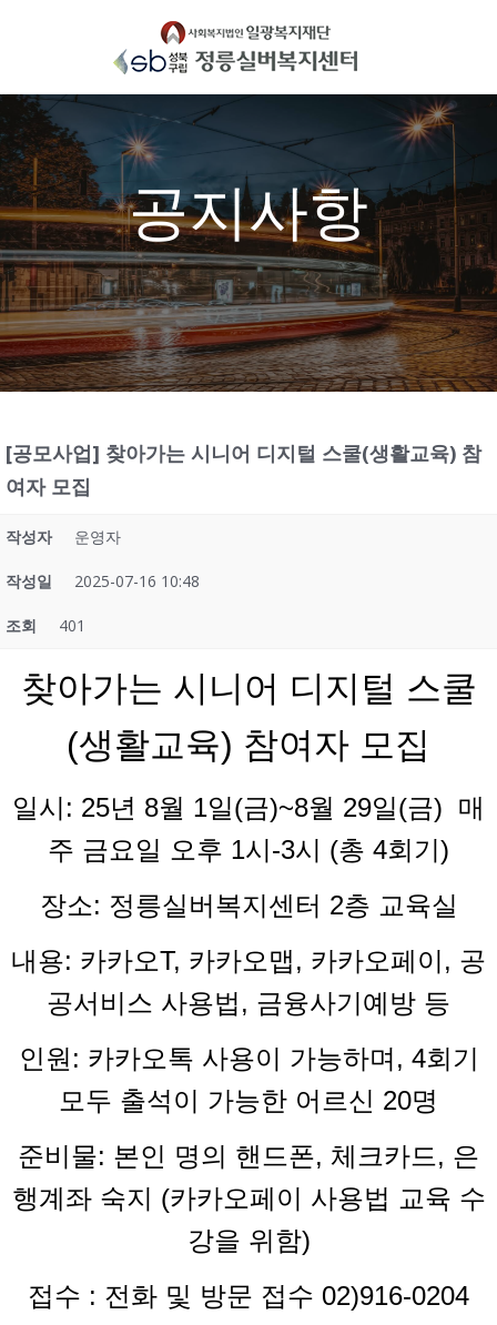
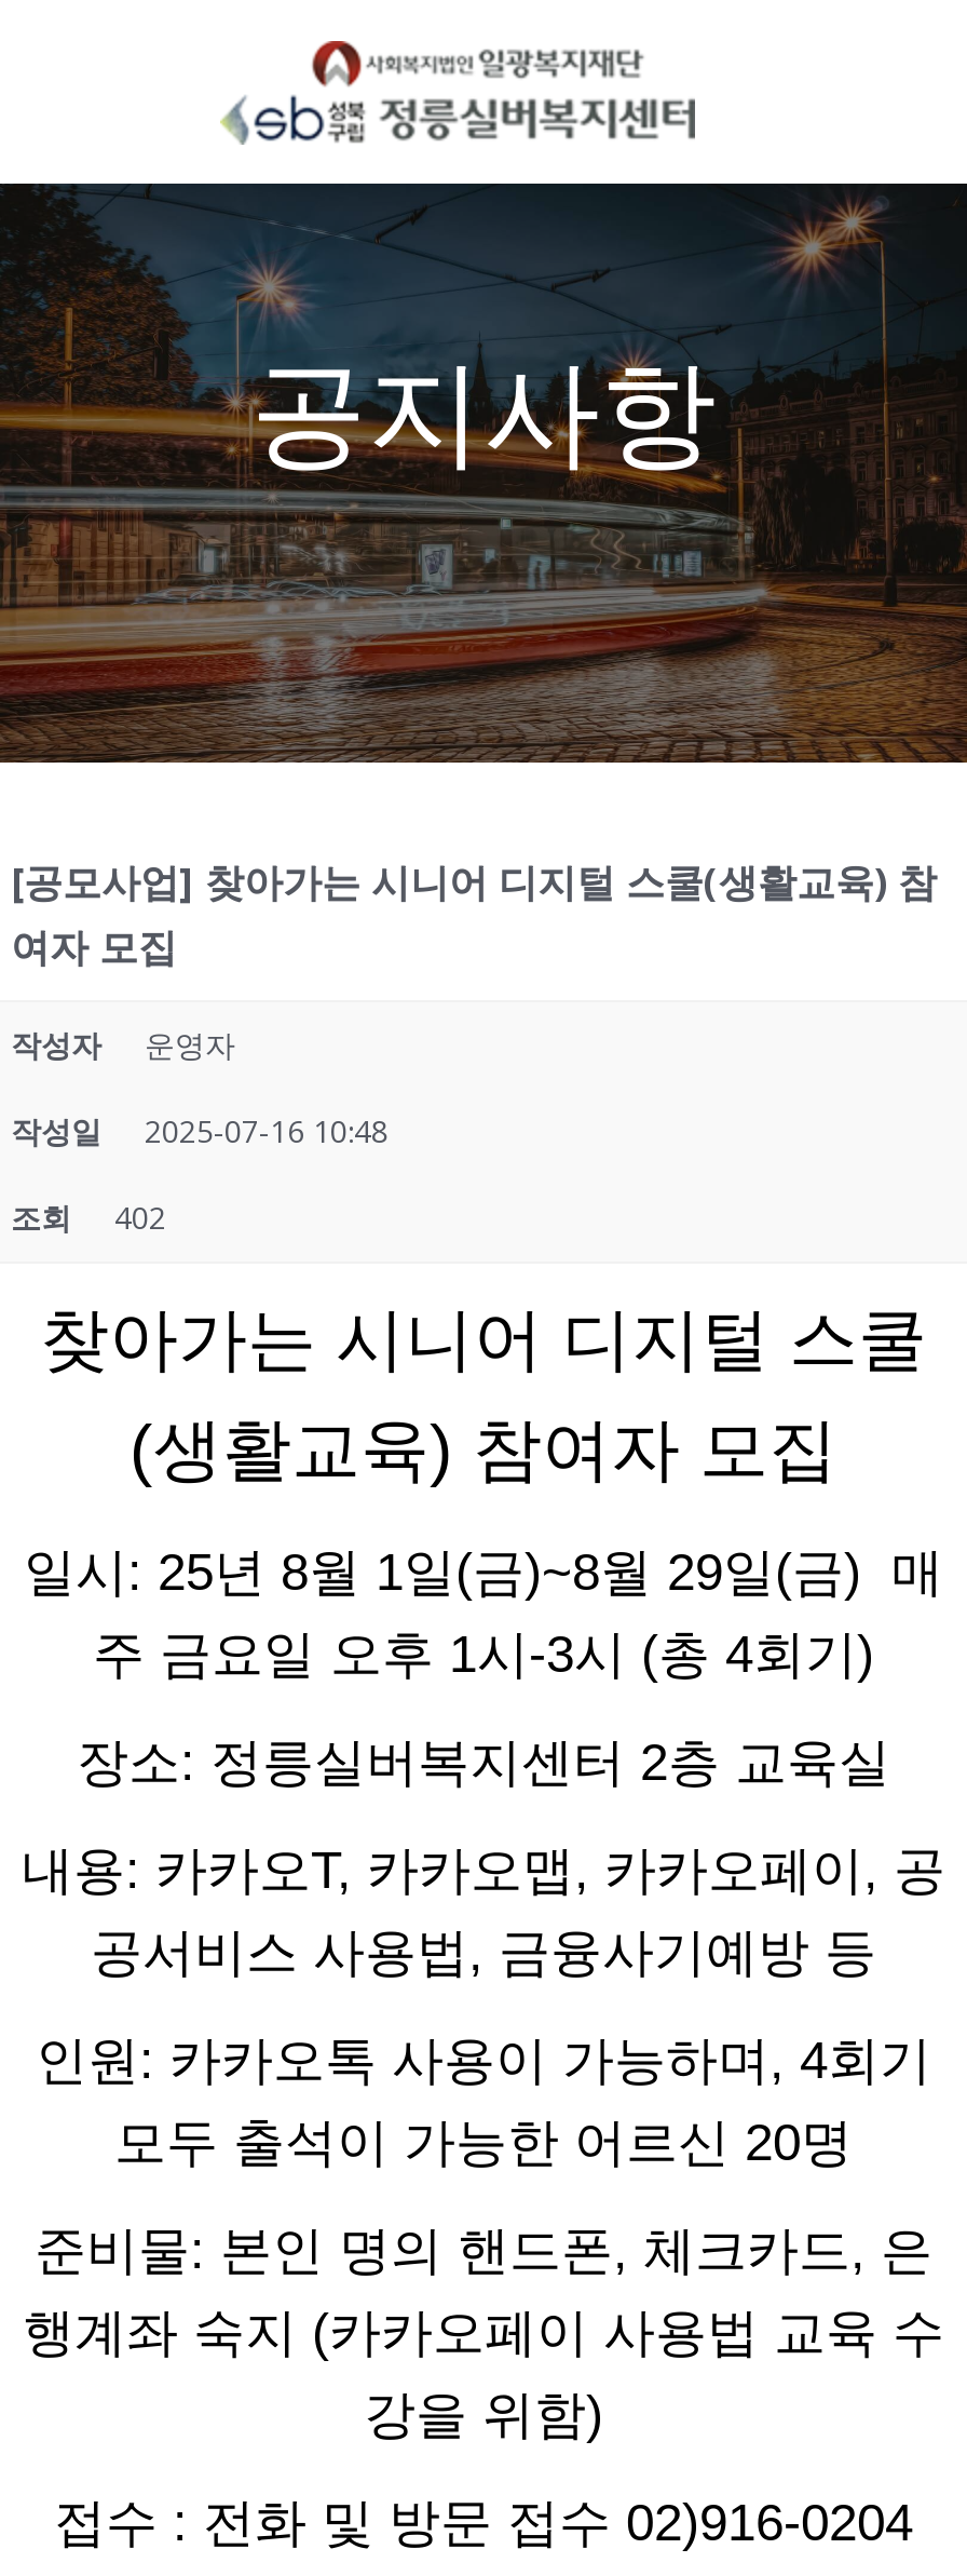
[6,615,85,636] 조회 401 -> [11,1197,166,1238] 조회 402

